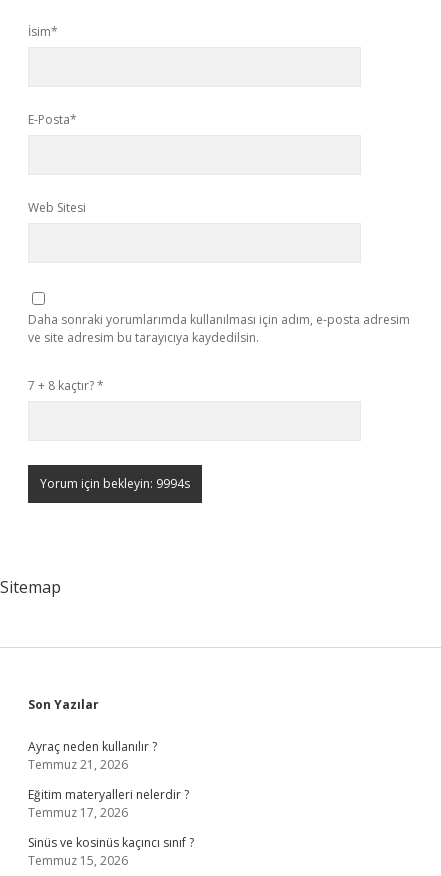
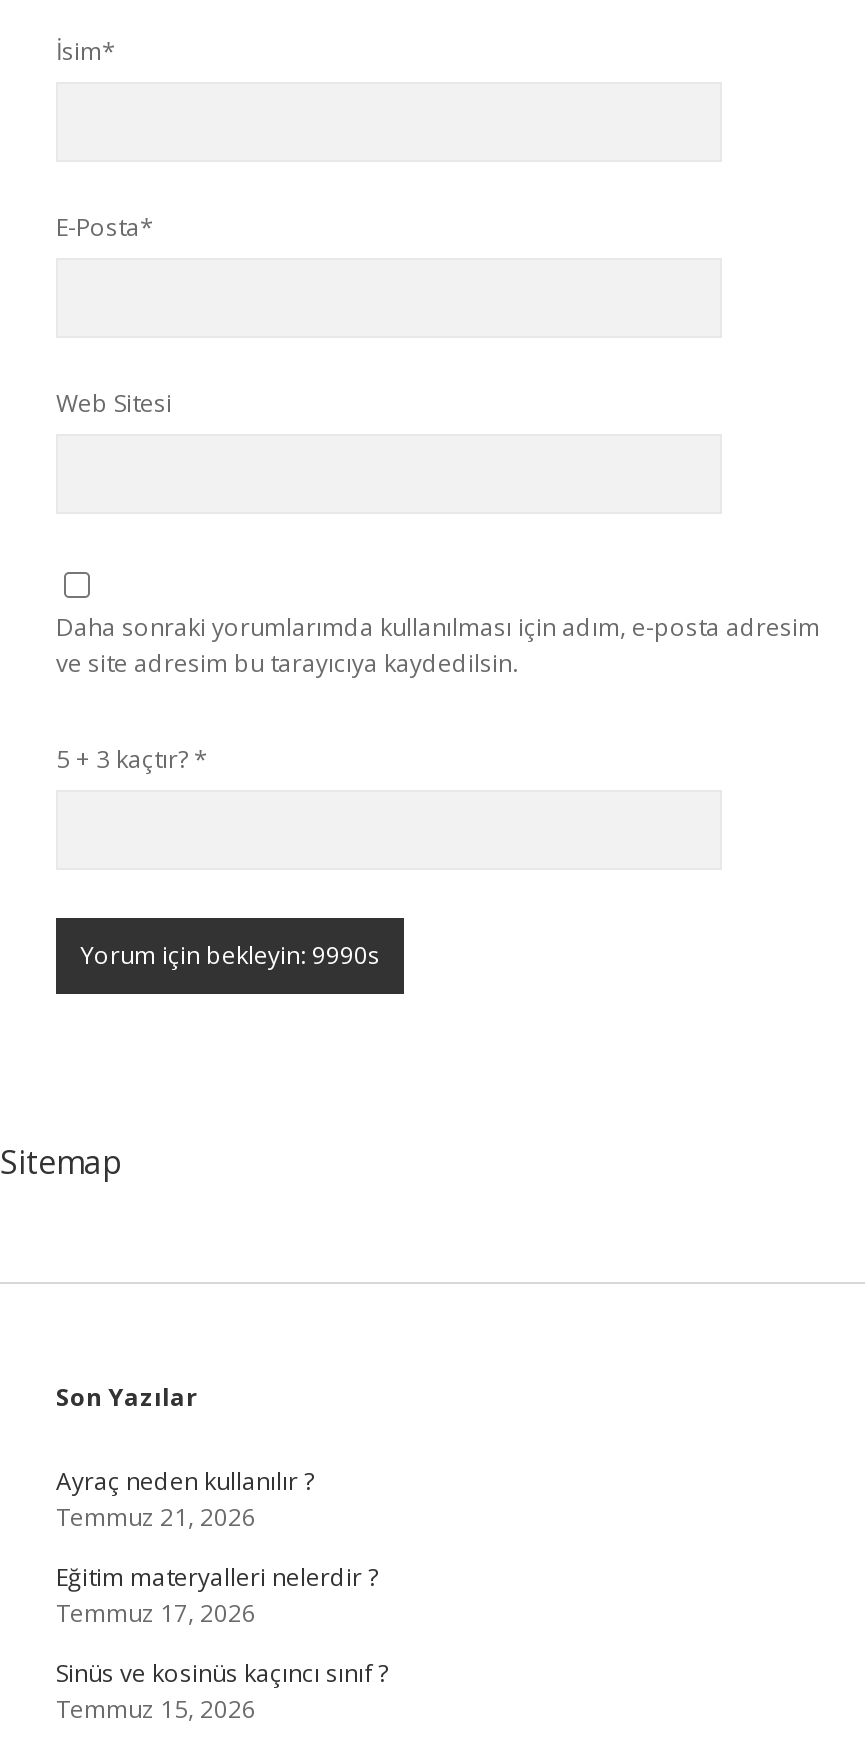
[28,377,104,394] 7 + 8 kaçtır? * -> [56,742,208,776] 5 + 3 kaçtır? *

